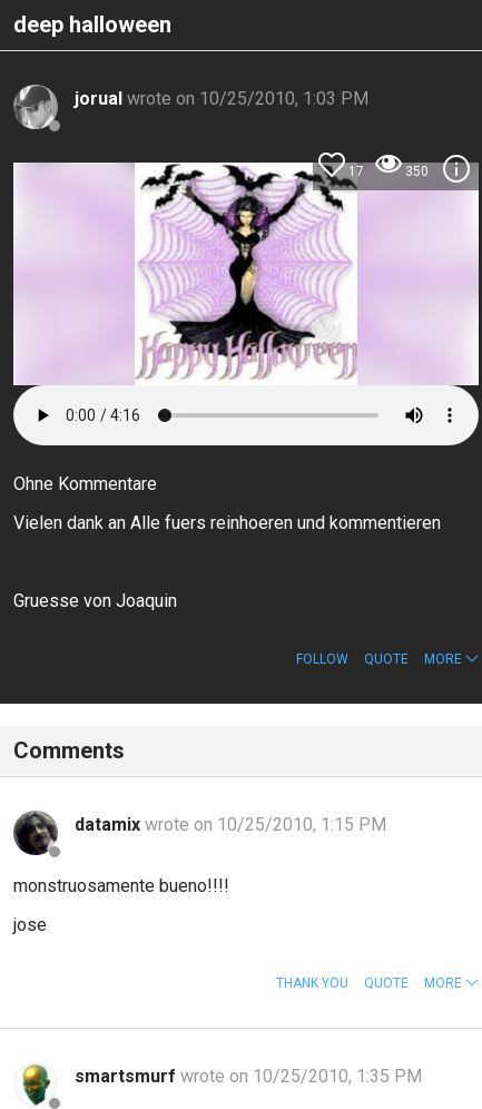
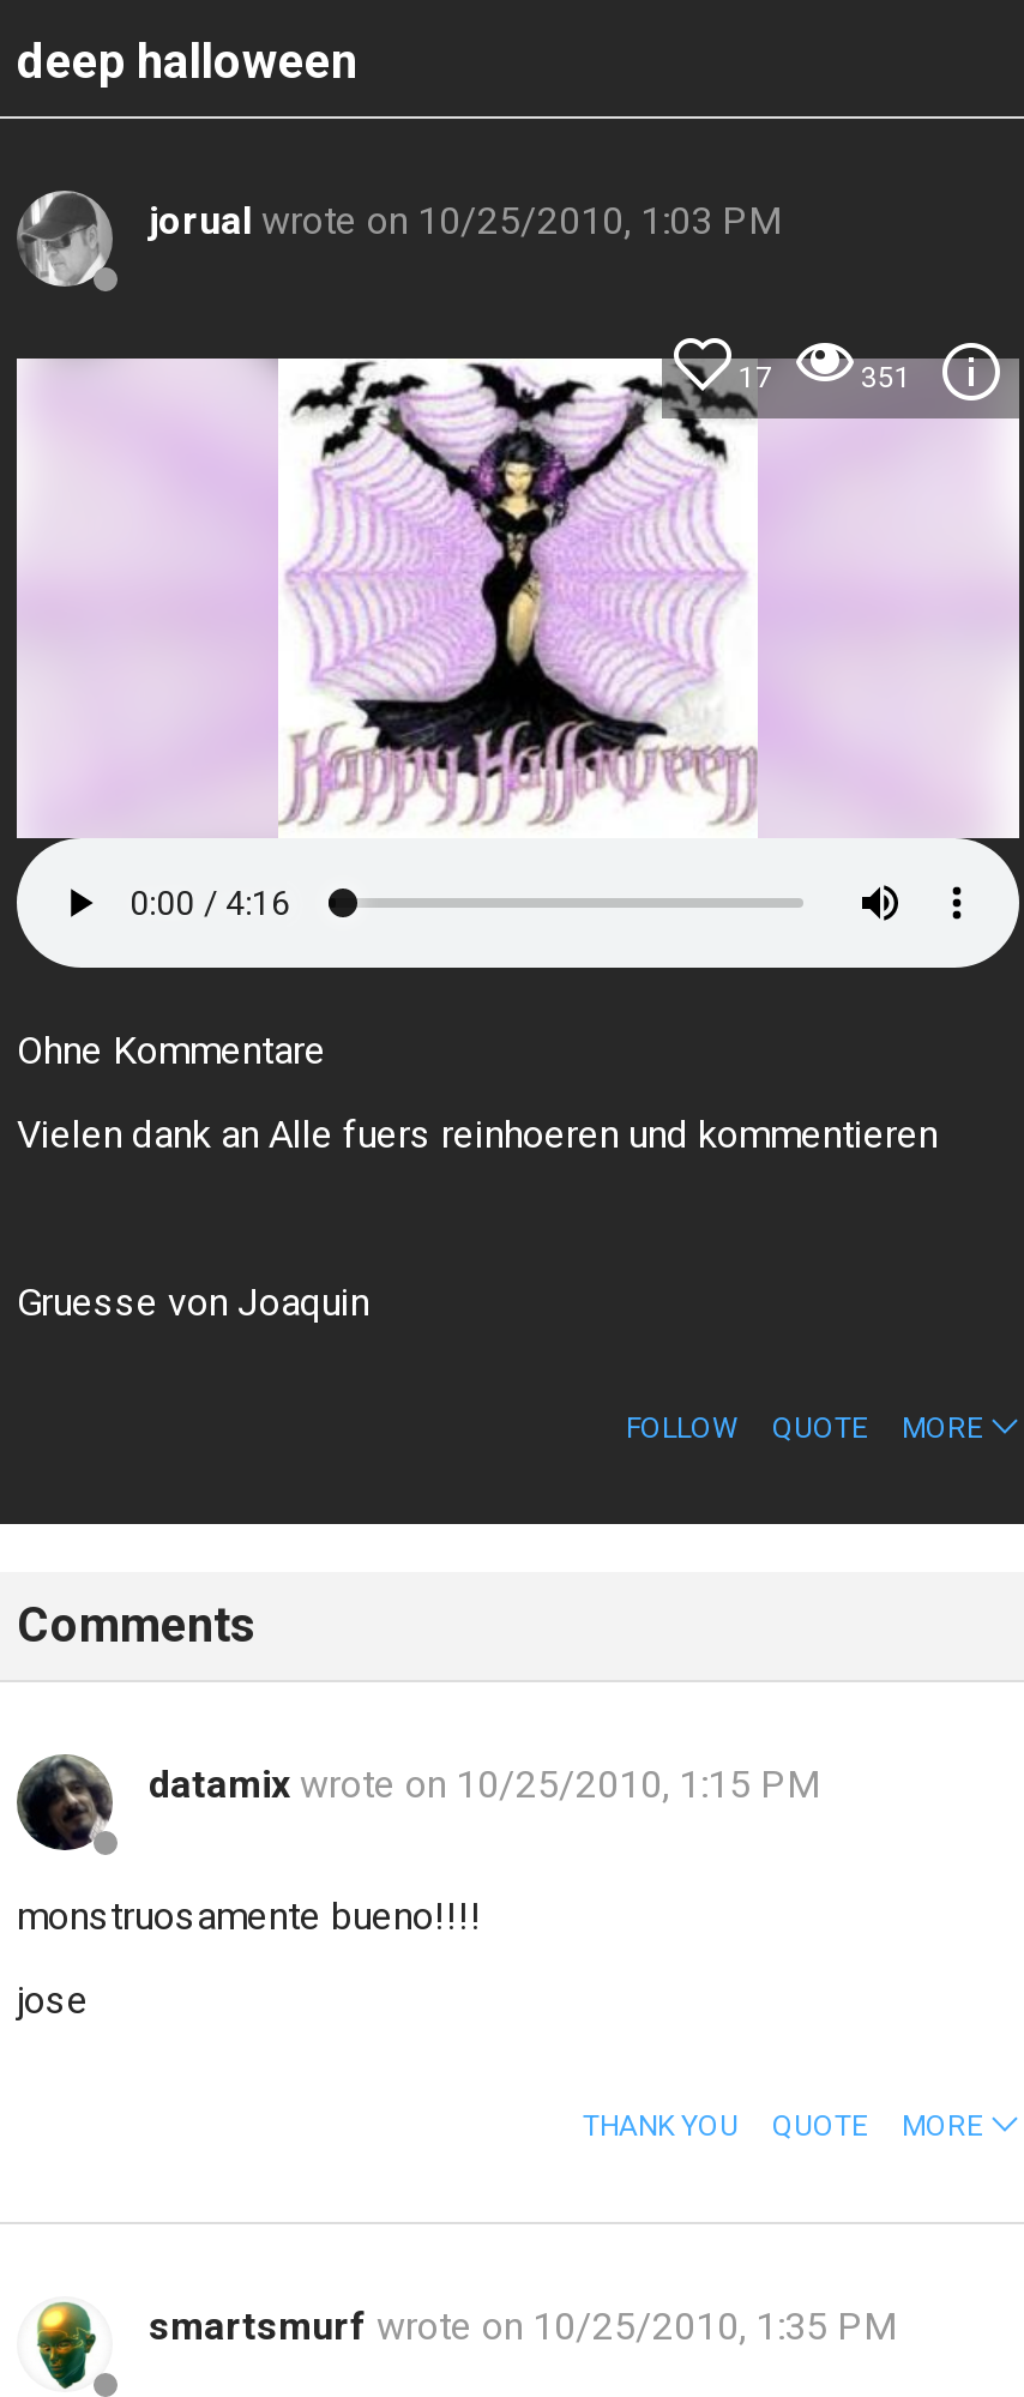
[405,164,429,179] 350 -> [861,361,911,395] 351

